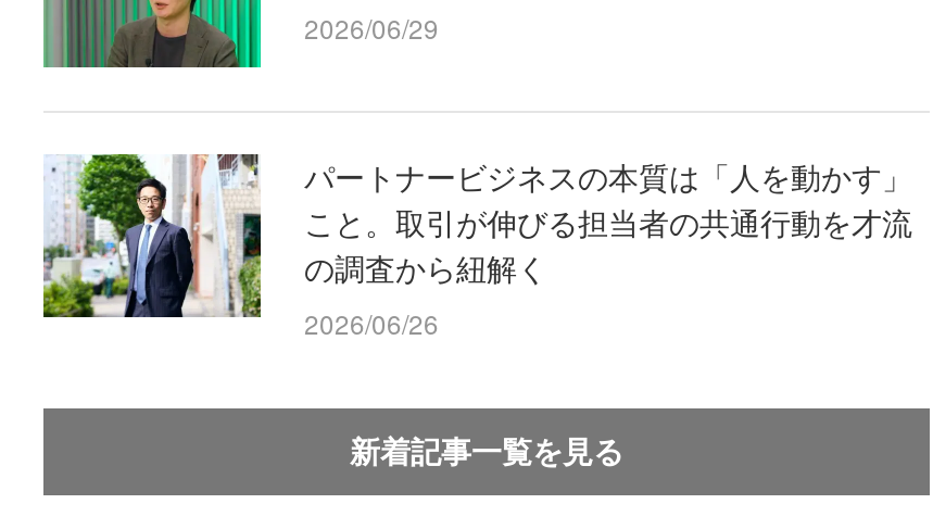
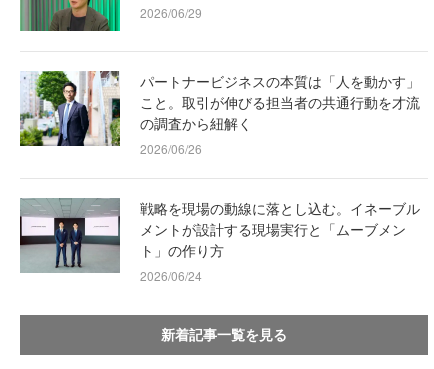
none -> [19,197,420,284] [image] | 戦略を現場の動線に落とし込む。イネーブル | メントが設計する現場実行と「ムーブメン | ト」の作り方 | 2026/06/24

